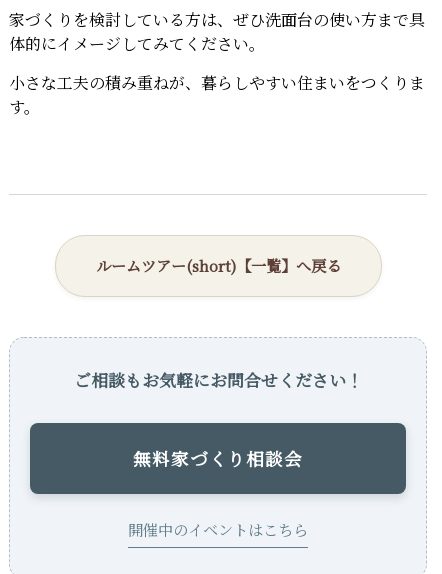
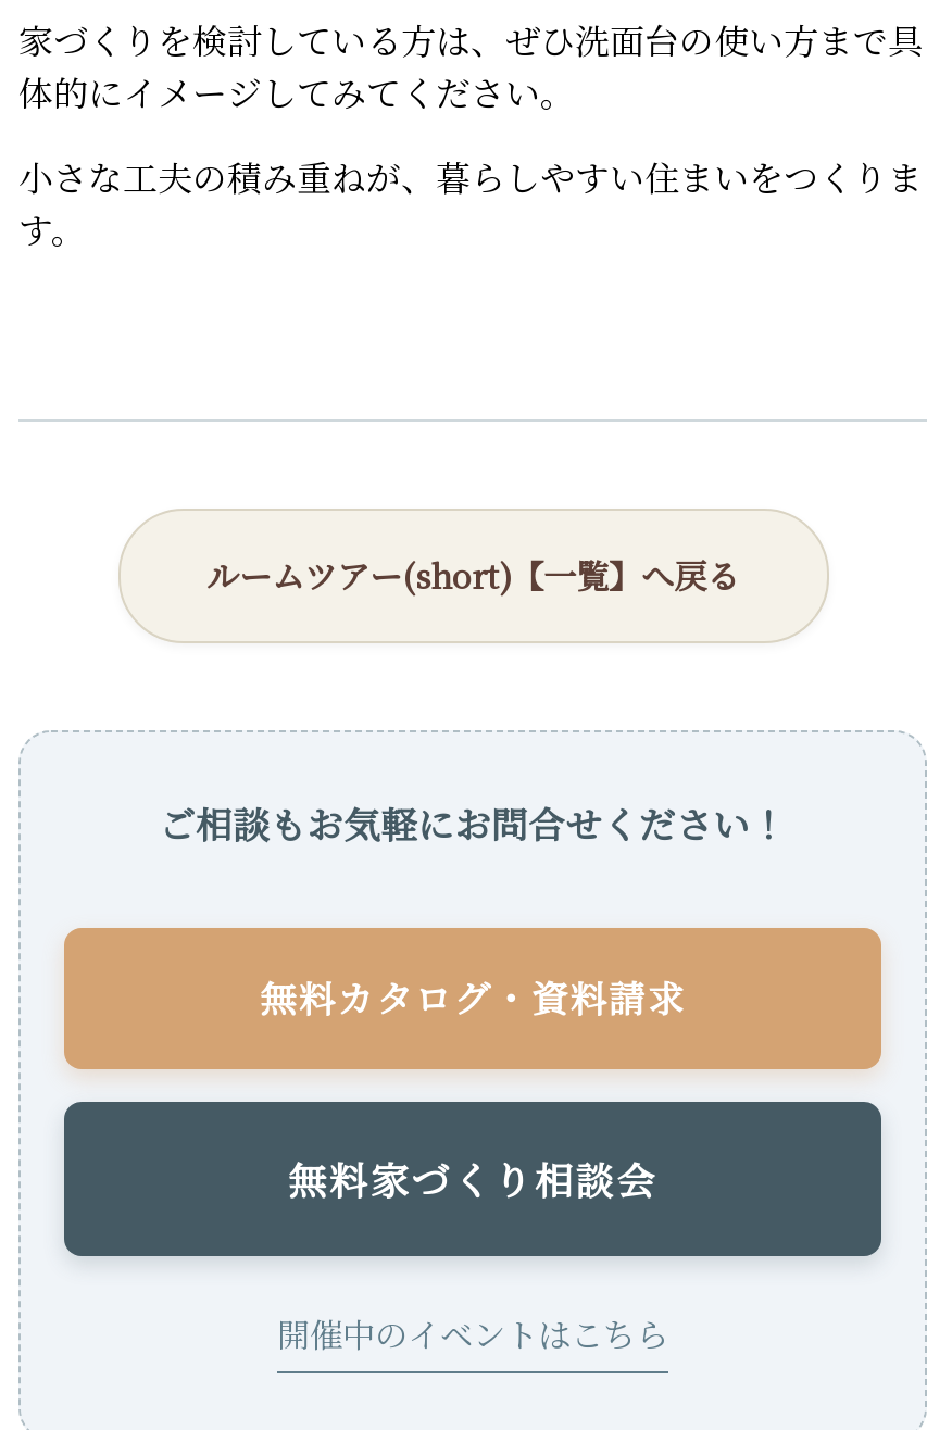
none -> [260,971,686,1024] 無料カタログ・資料請求

